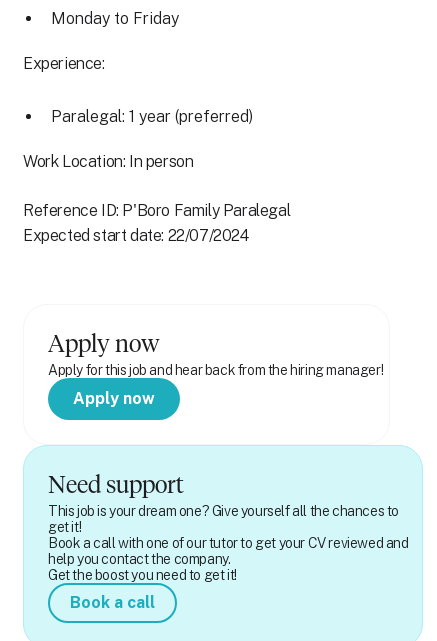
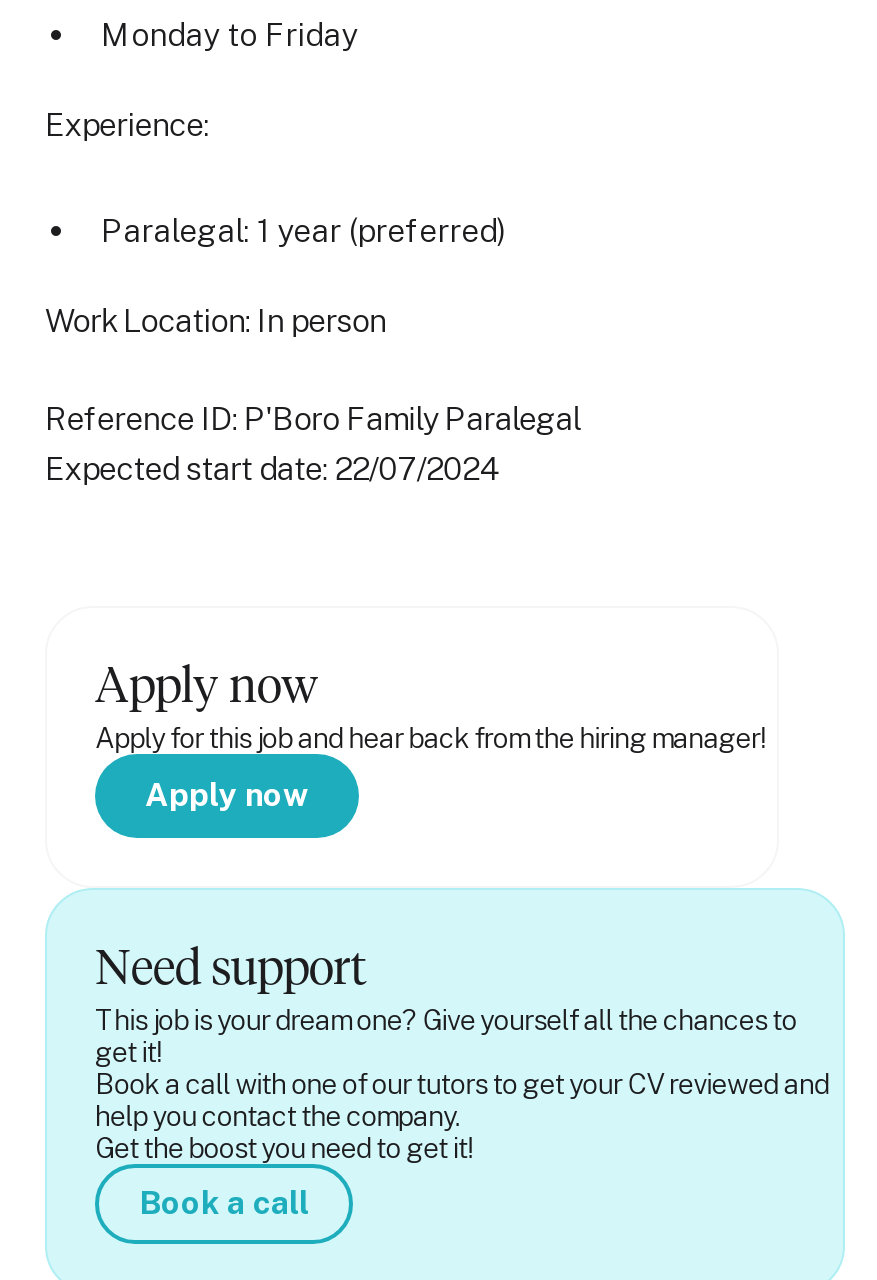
[48,535,409,551] Book a call with one of our tutor to get your CV reviewed and -> [95,1068,829,1100] Book a call with one of our tutors to get your CV reviewed and

